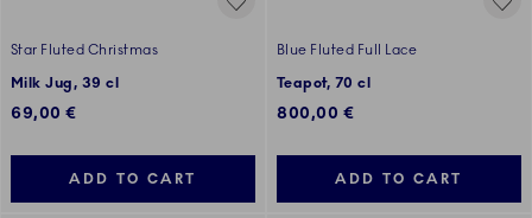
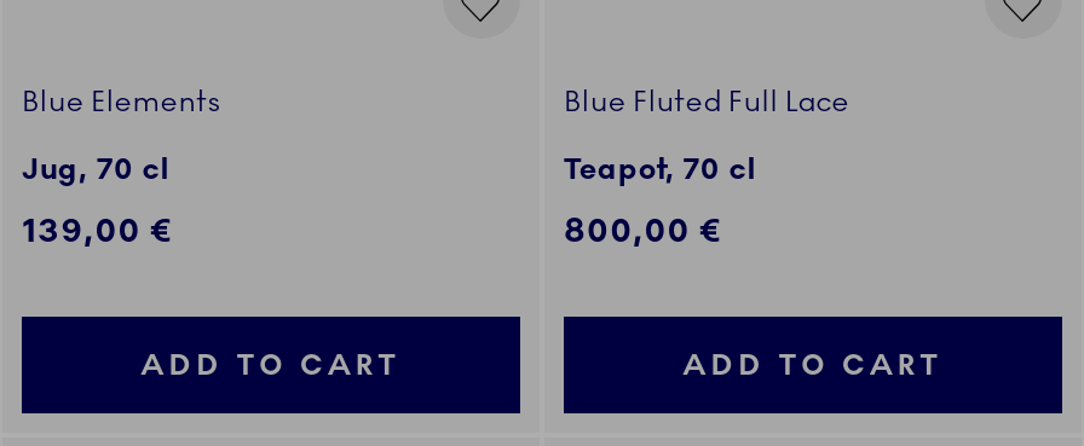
[11,42,158,124] Star Fluted Christmas | Milk Jug, 39 cl | 69,00 € -> [22,85,221,252] Blue Elements | Jug, 70 cl | 139,00 €

